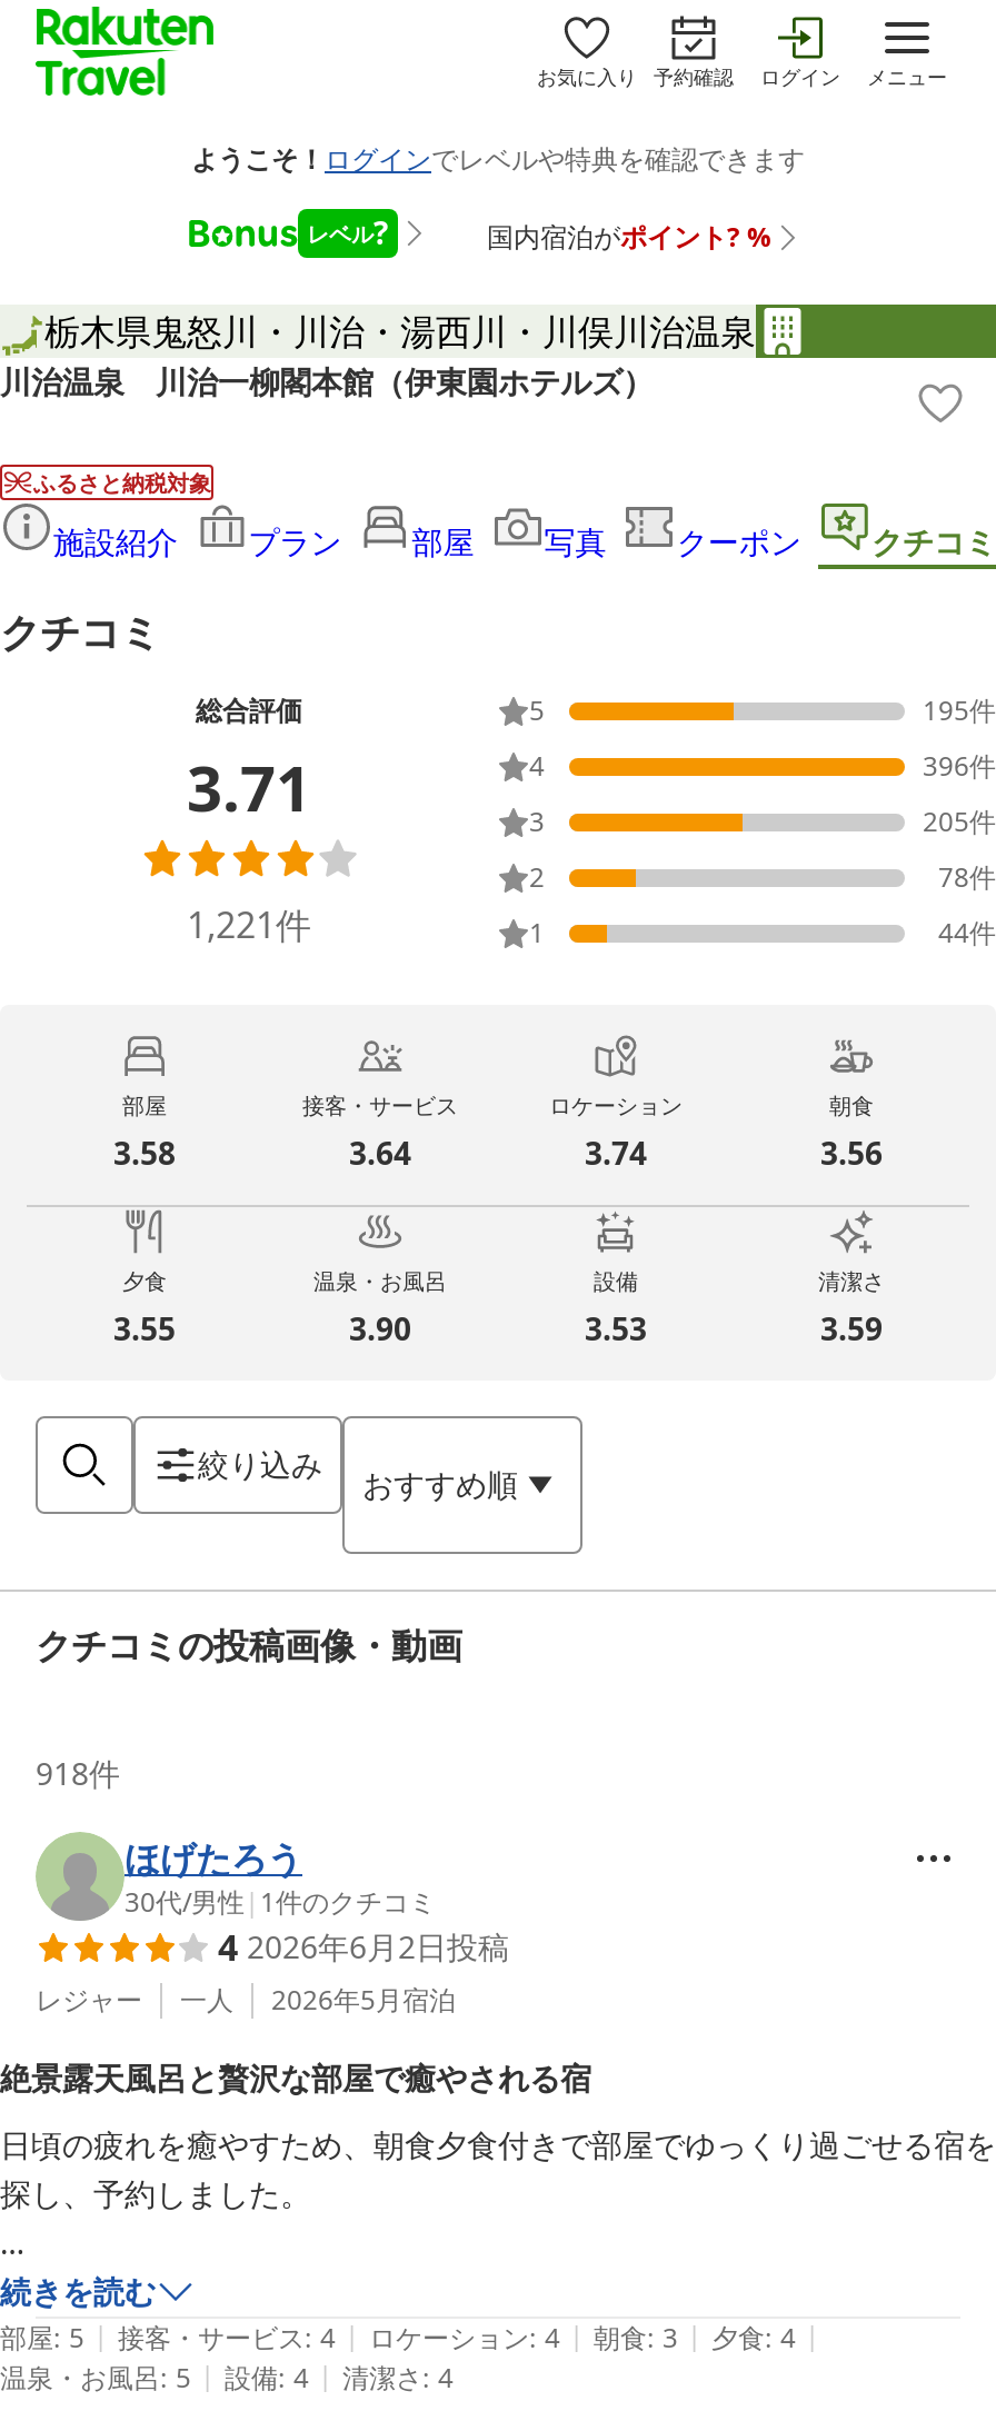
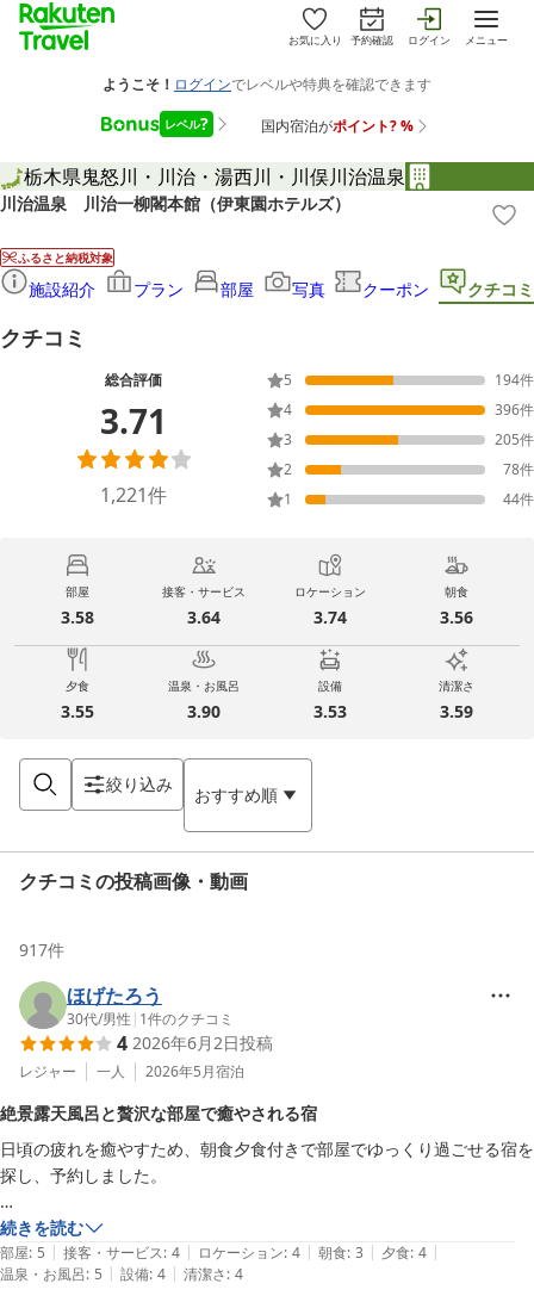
[923,692,996,730] 195件 -> [495,370,534,390] 194件
[36,1752,120,1794] 918件 -> [19,938,64,961] 917件

